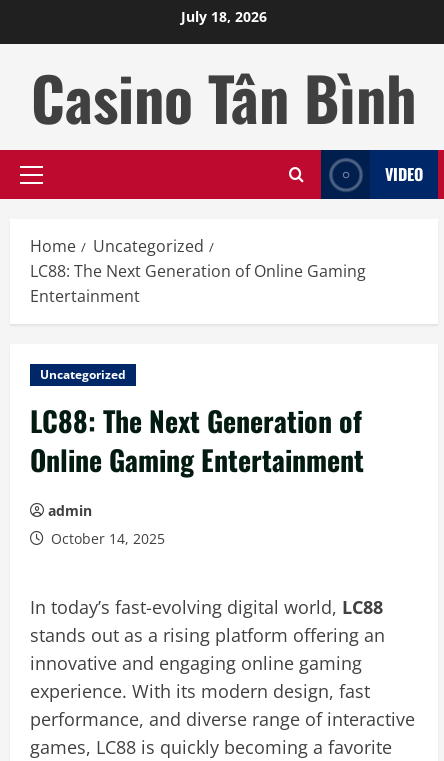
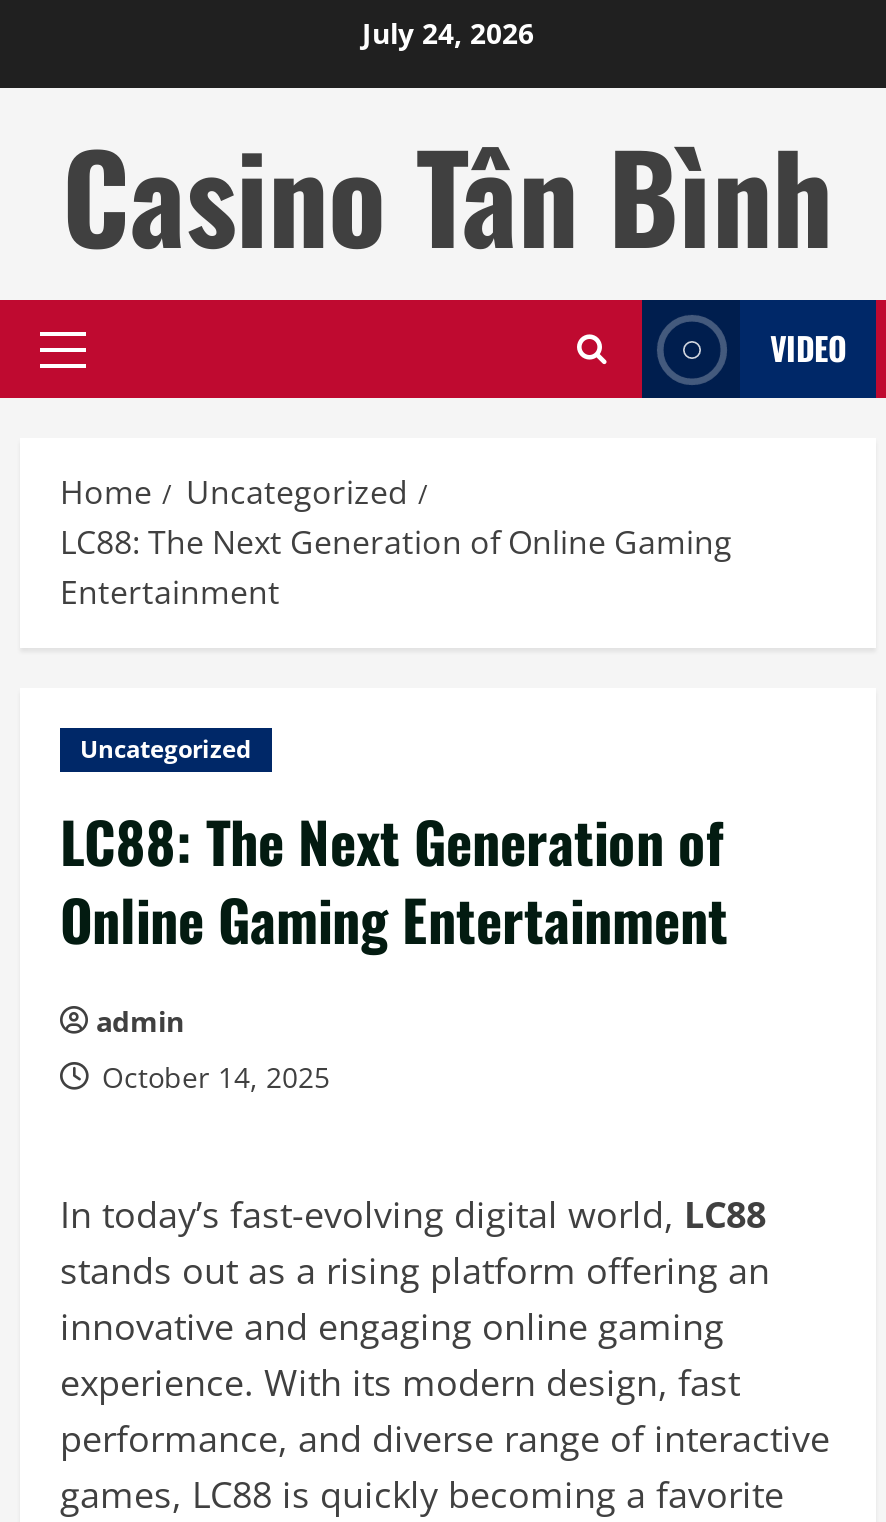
[181,7,267,26] July 18, 2026 -> [362,14,534,52] July 24, 2026

